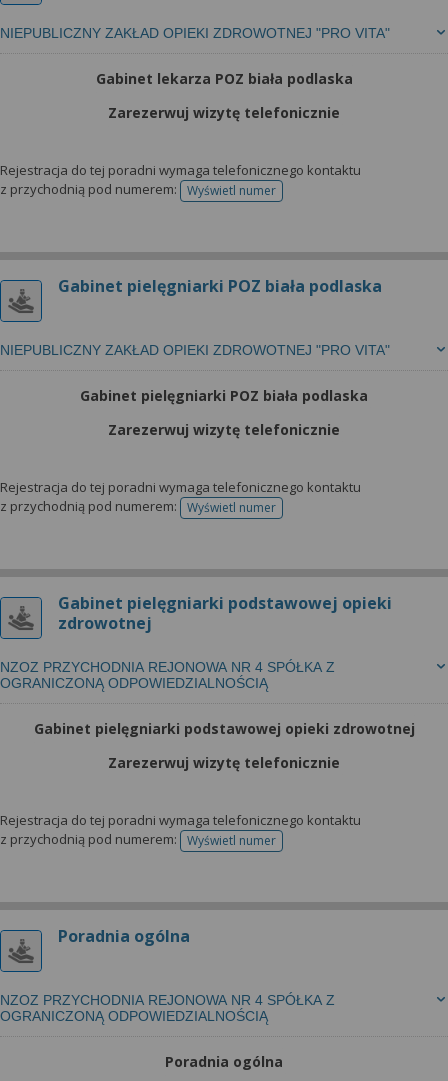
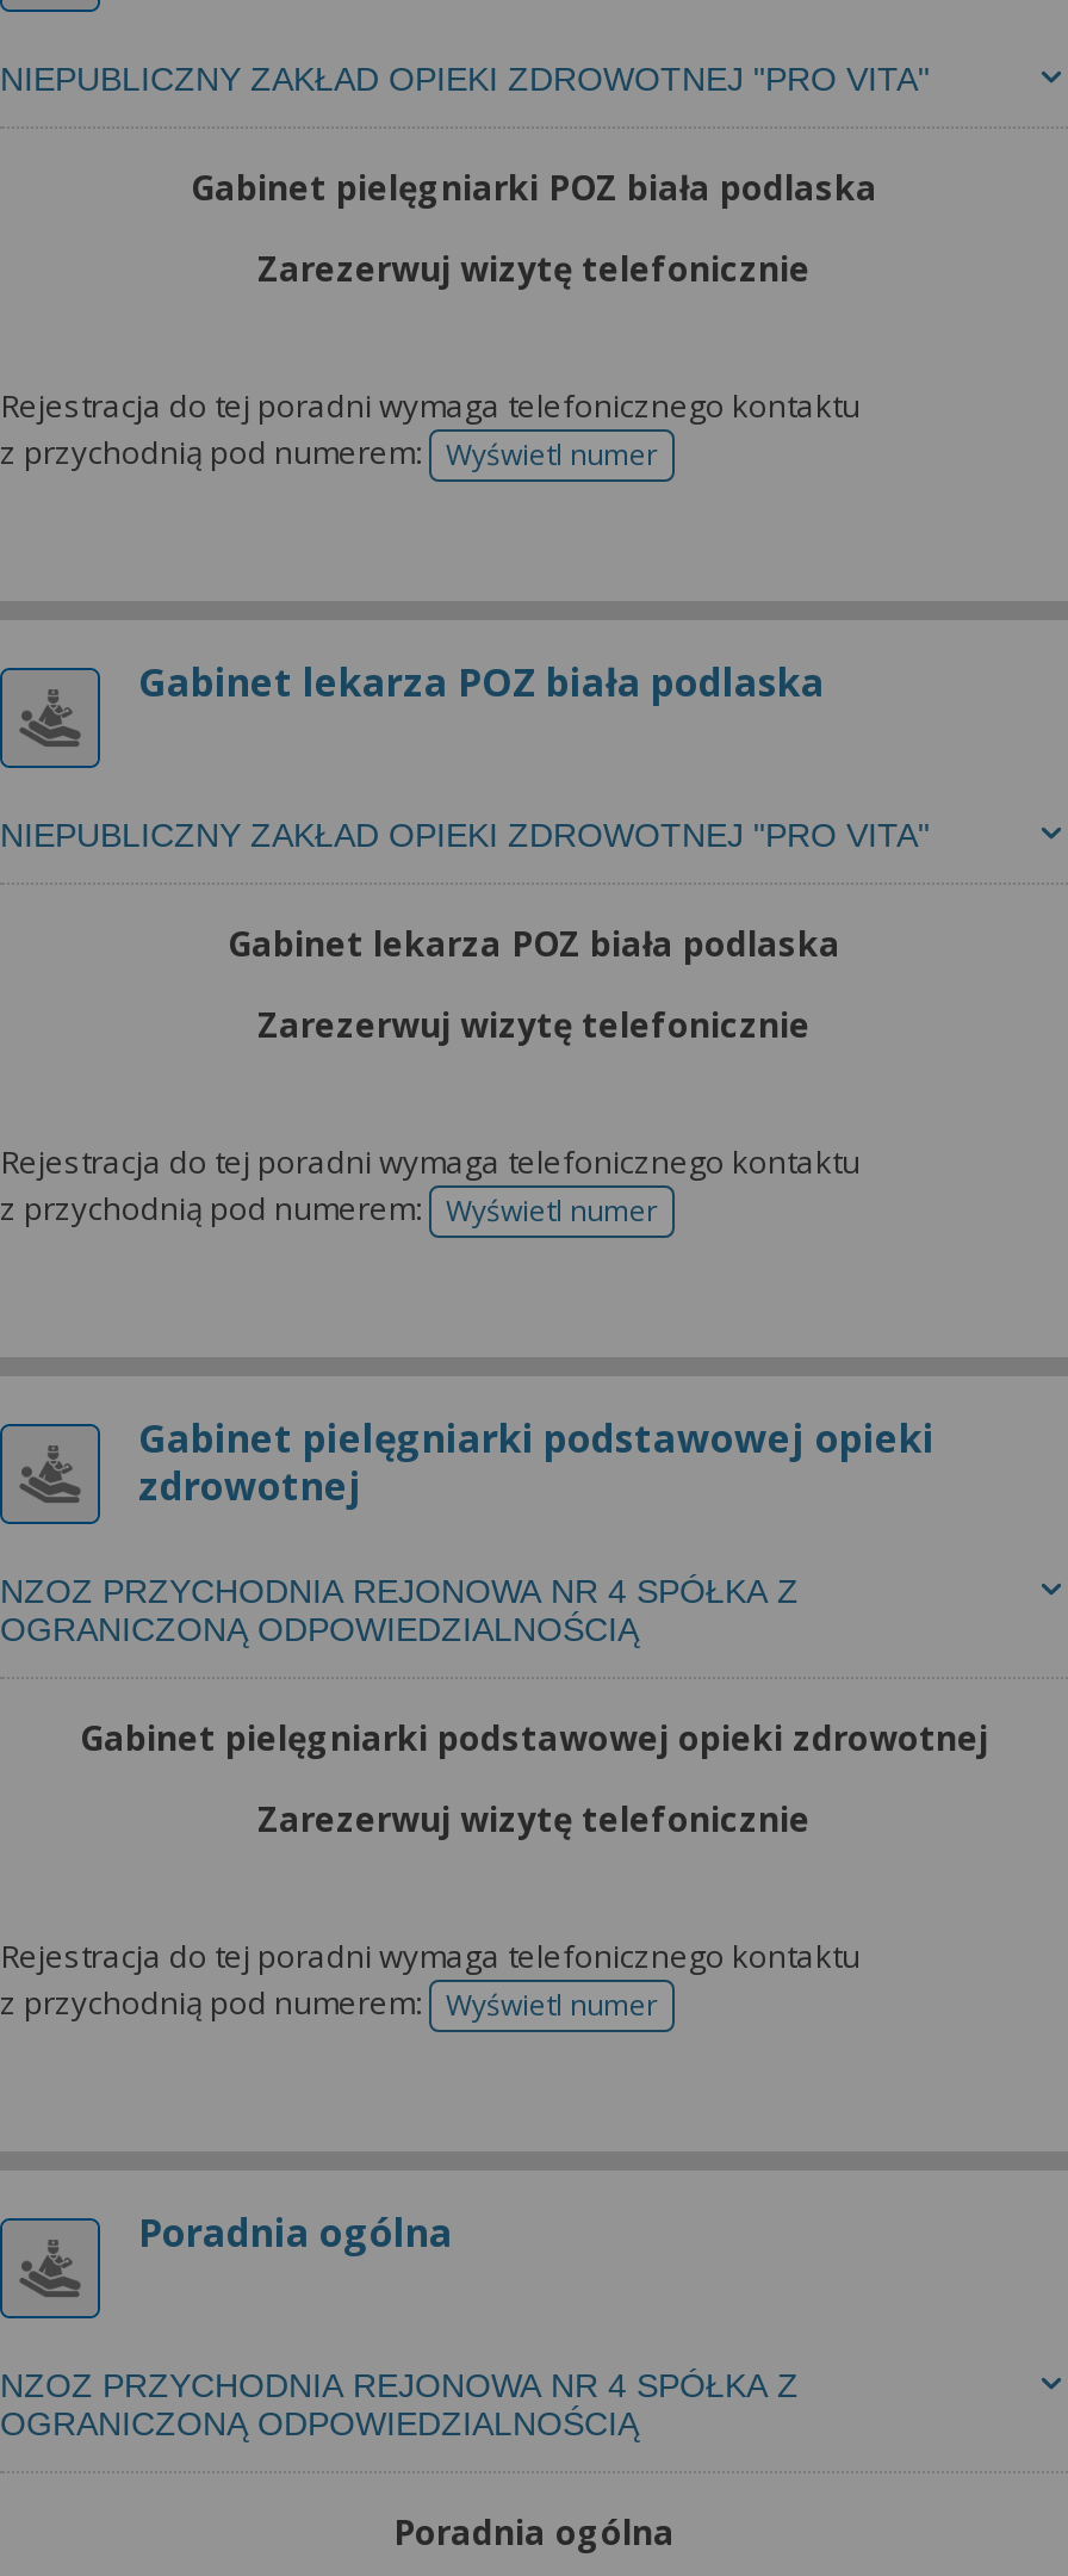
[95,69,352,88] Gabinet lekarza POZ biała podlaska -> [191,165,877,210] Gabinet pielęgniarki POZ biała podlaska
[58,275,382,297] Gabinet pielęgniarki POZ biała podlaska -> [138,656,825,708] Gabinet lekarza POZ biała podlaska
[80,386,368,405] Gabinet pielęgniarki POZ biała podlaska -> [228,921,840,966] Gabinet lekarza POZ biała podlaska

